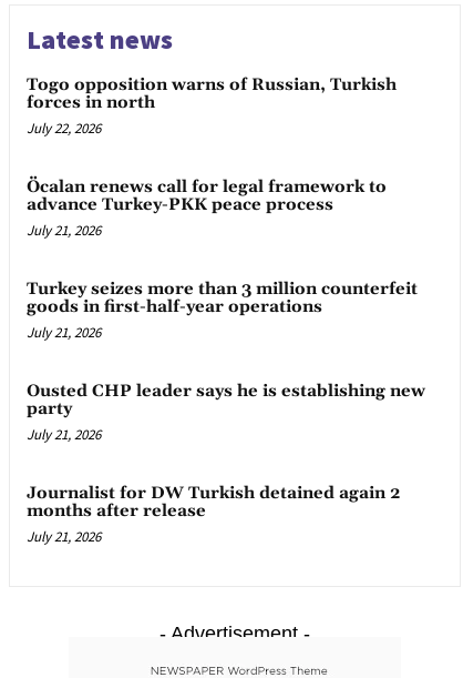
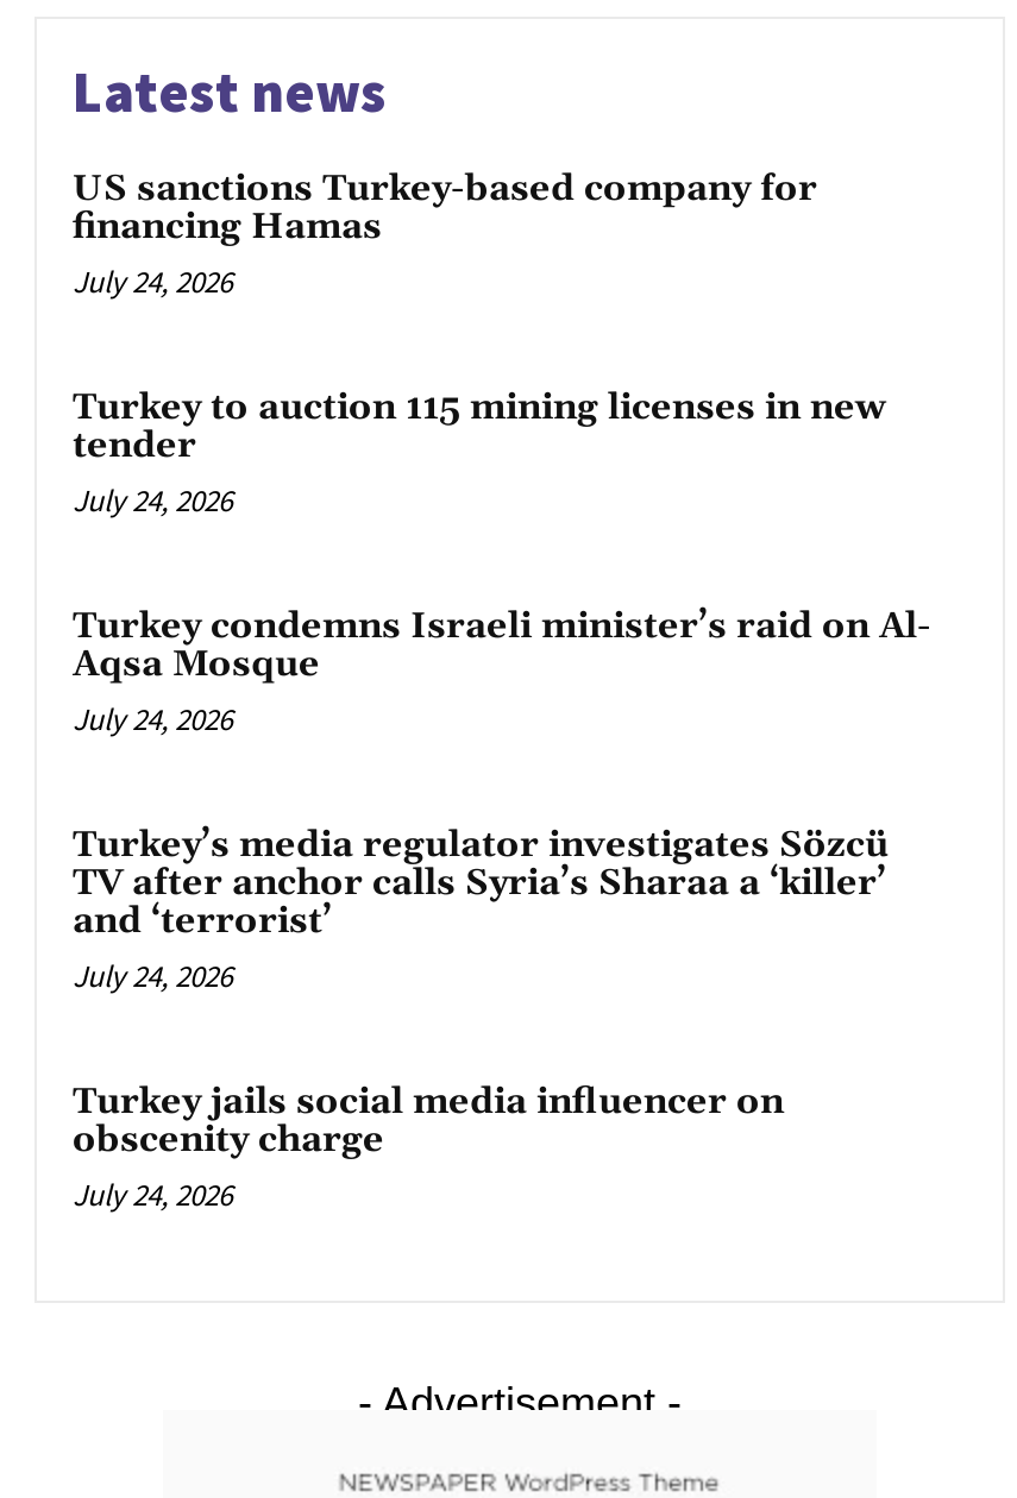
[27,75,397,138] Togo opposition warns of Russian, Turkish | forces in north | July 22, 2026 -> [73,167,817,303] US sanctions Turkey-based company for | financing Hamas | July 24, 2026
[27,177,387,240] Öcalan renews call for legal framework to | advance Turkey-PKK peace process | July 21, 2026 -> [73,386,886,522] Turkey to auction 115 mining licenses in new | tender | July 24, 2026
[27,279,418,342] Turkey seizes more than 3 million counterfeit | goods in first-half-year operations | July 21, 2026 -> [73,605,931,740] Turkey condemns Israeli minister’s raid on Al- | Aqsa Mosque | July 24, 2026
[27,381,425,444] Ousted CHP leader says he is establishing new | party | July 21, 2026 -> [73,824,889,997] Turkey’s media regulator investigates Sözcü | TV after anchor calls Syria’s Sharaa a ‘killer’ | and ‘terrorist’ | July 24, 2026
[27,483,400,546] Journalist for DW Turkish detained again 2 | months after release | July 21, 2026 -> [73,1080,784,1216] Turkey jails social media influencer on | obscenity charge | July 24, 2026

